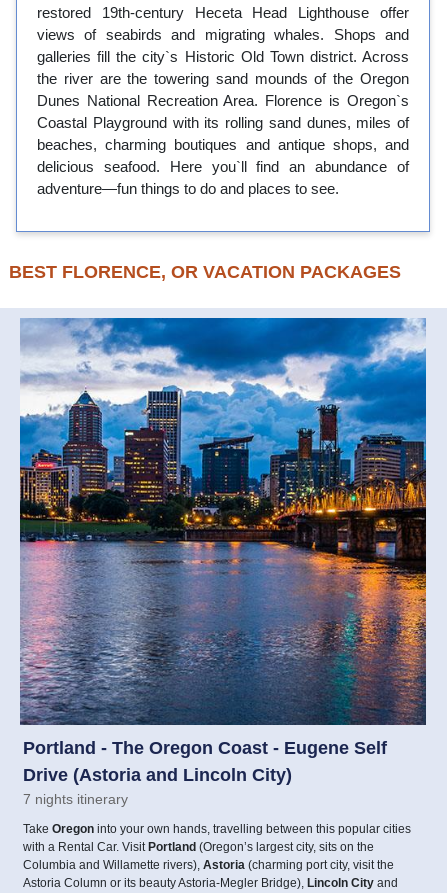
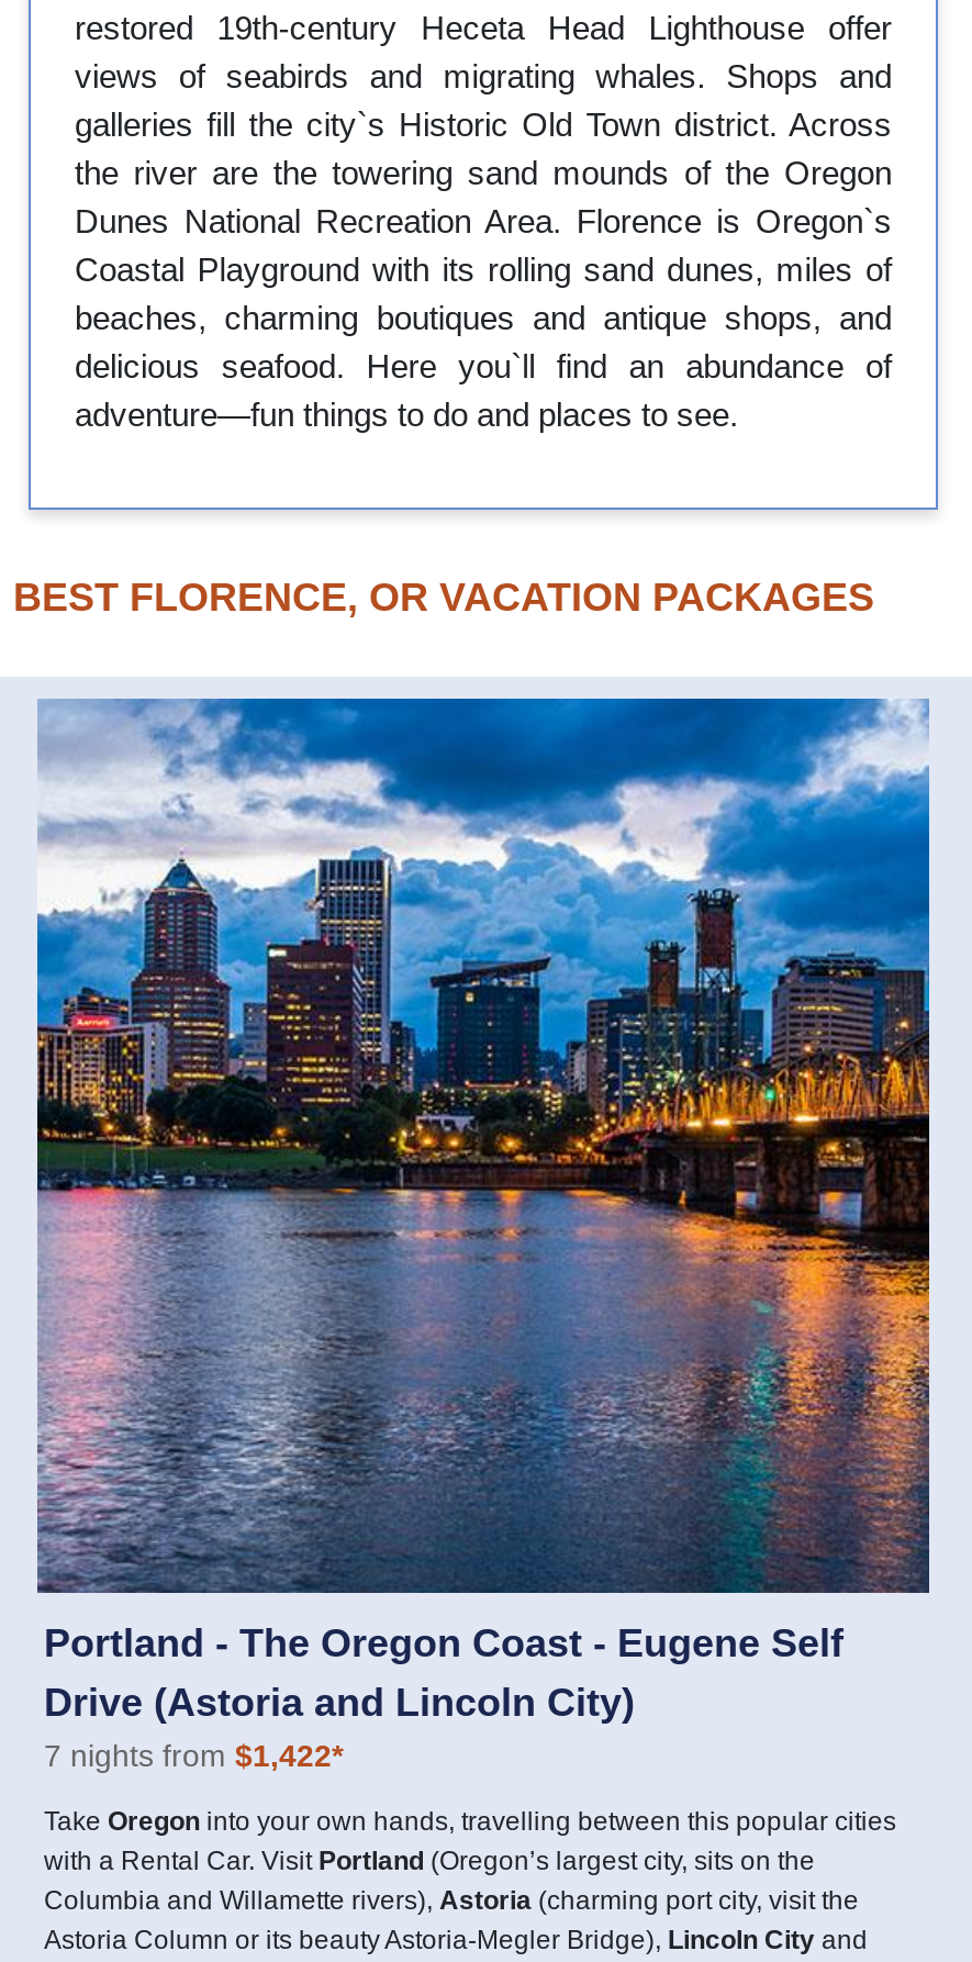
[23,791,132,807] 7 nights itinerary -> [44,1737,343,1772] 7 nights from $1,422*

